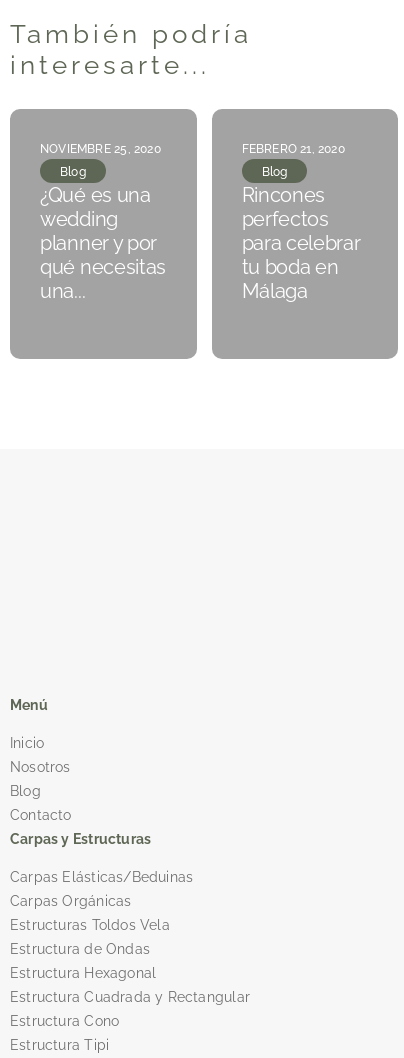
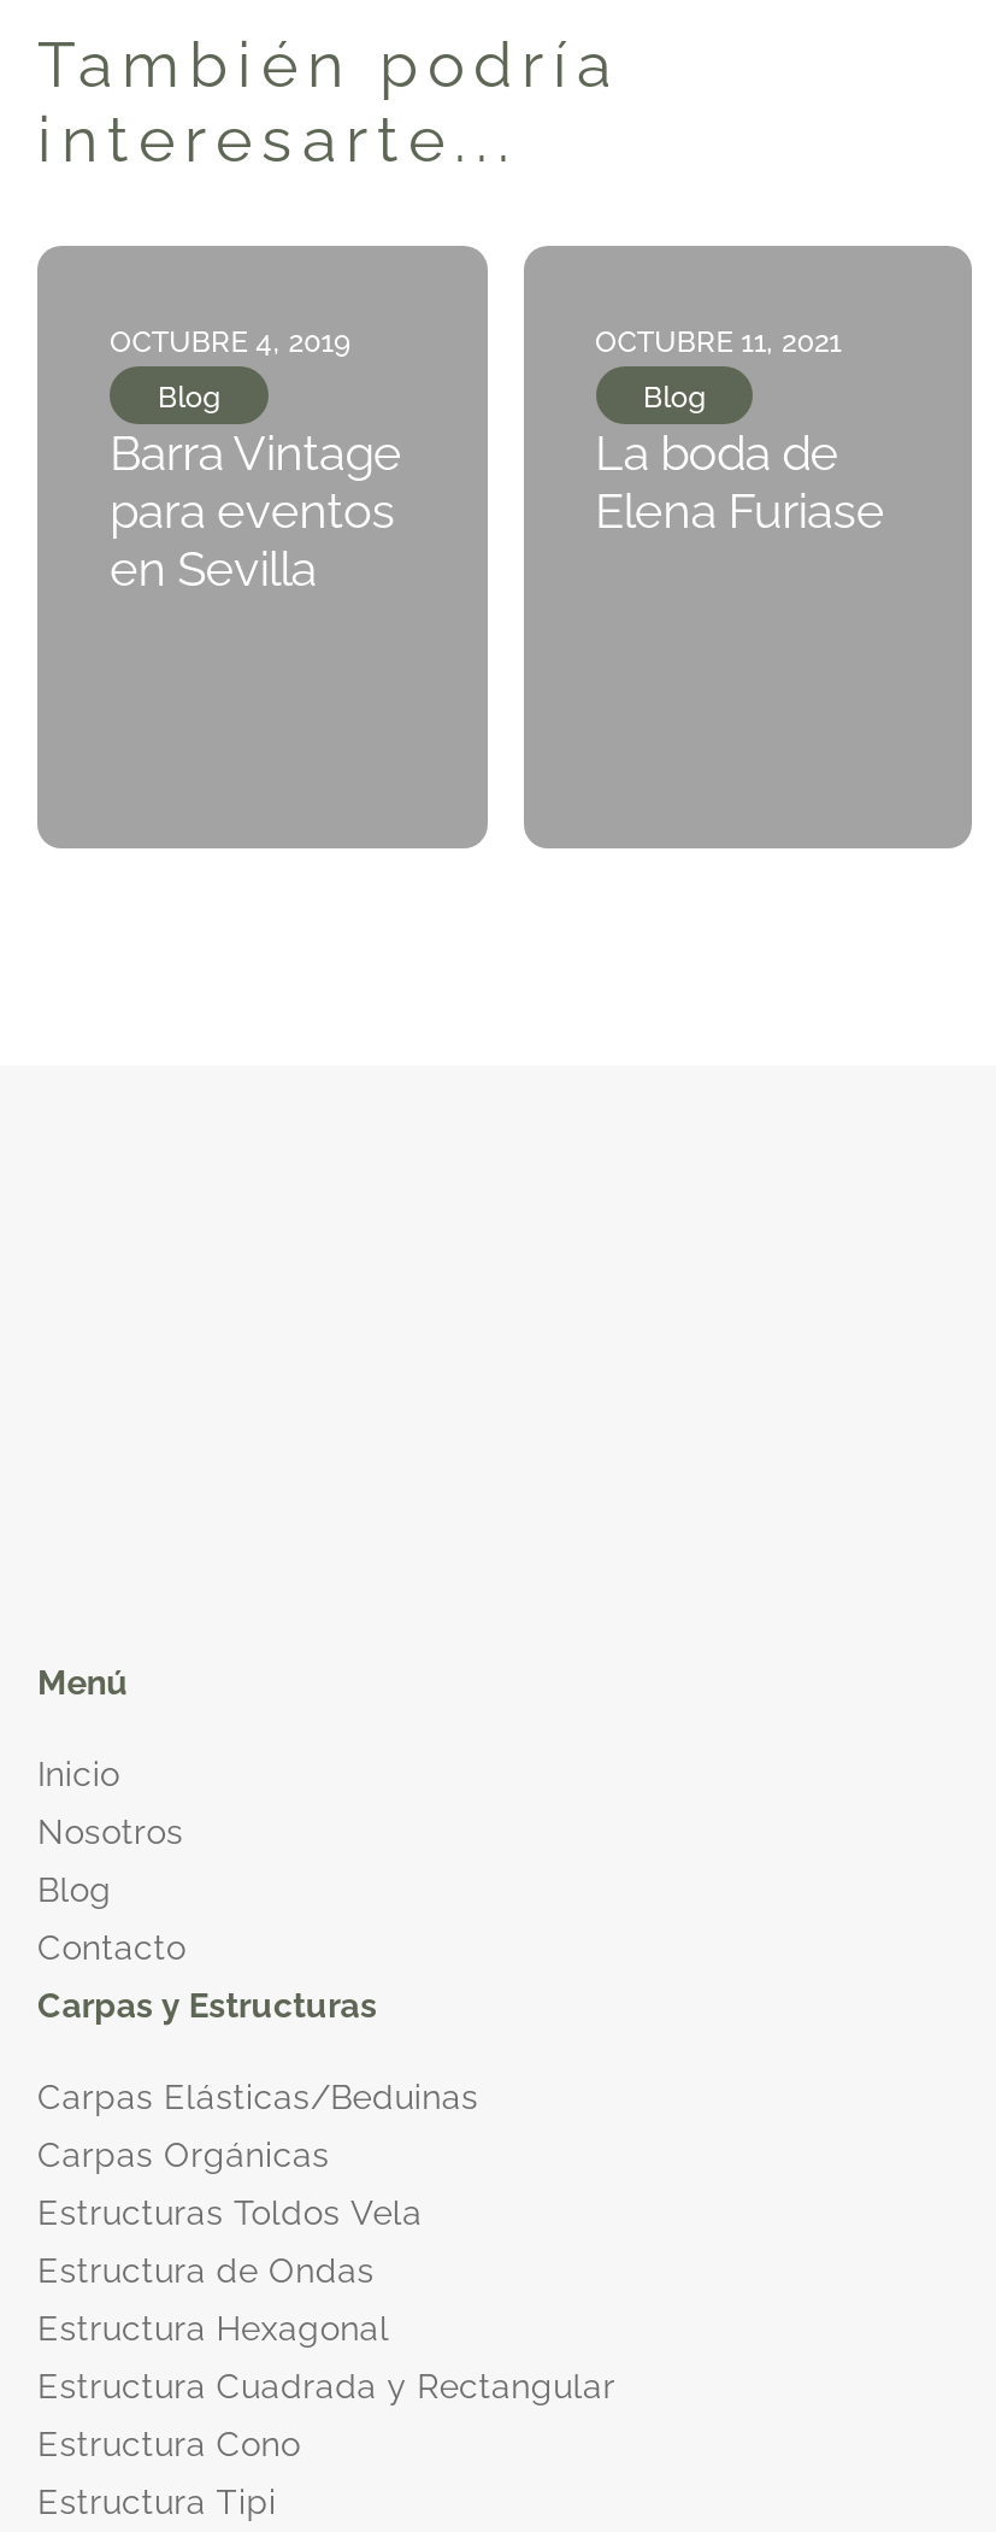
[40,142,161,156] NOVIEMBRE 25, 2020 -> [110,326,351,360] OCTUBRE 4, 2019
[241,142,345,156] FEBRERO 21, 2020 -> [595,326,842,360] OCTUBRE 11, 2021
[40,183,166,303] ¿Qué es una | wedding | planner y por | qué necesitas | una... -> [110,425,401,598] Barra Vintage | para eventos | en Sevilla
[241,183,361,303] Rincones | perfectos | para celebrar | tu boda en | Málaga -> [595,425,884,541] La boda de | Elena Furiase

